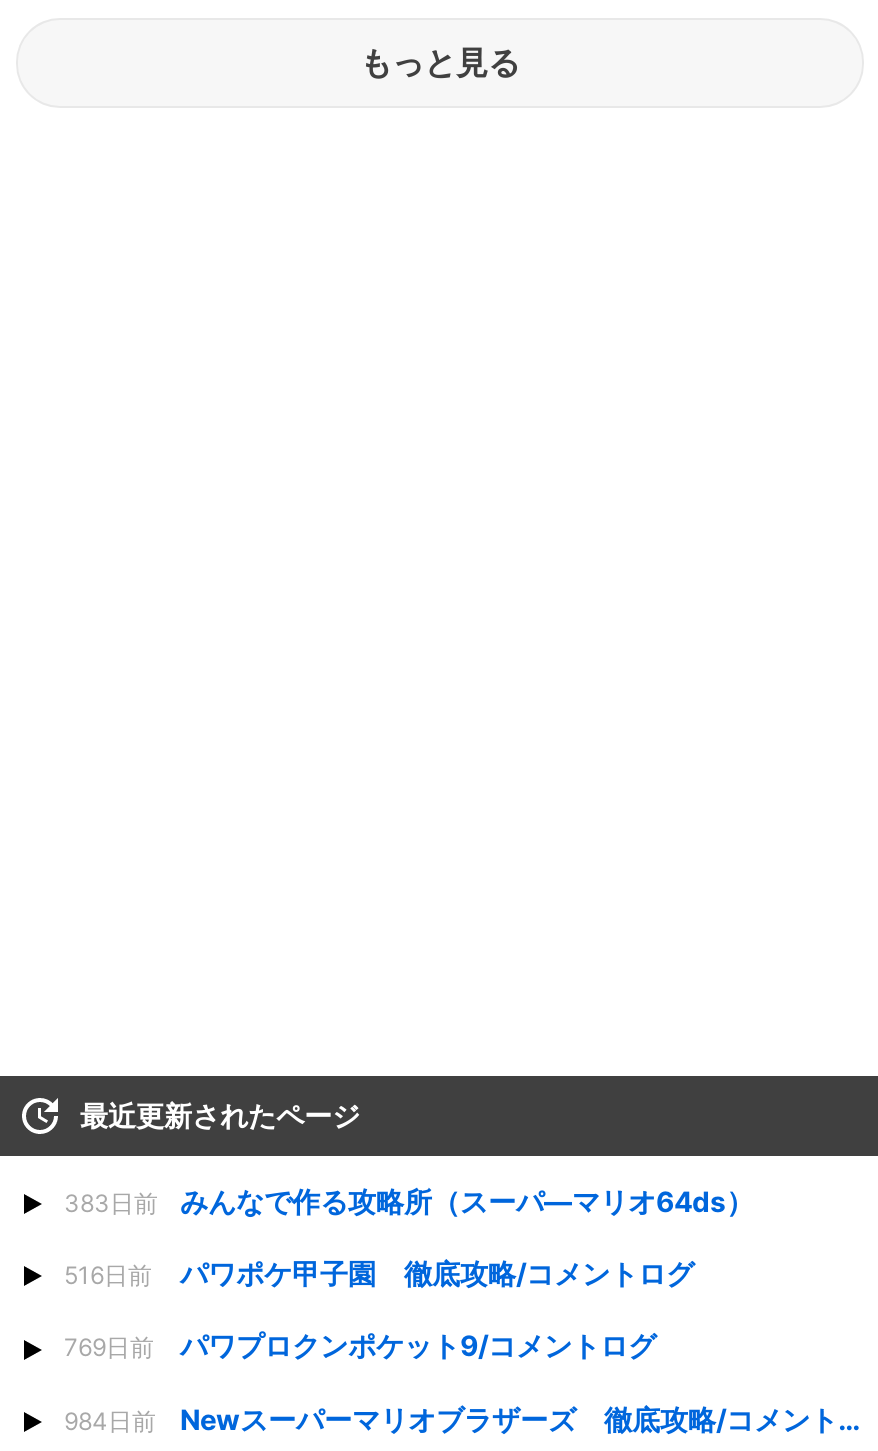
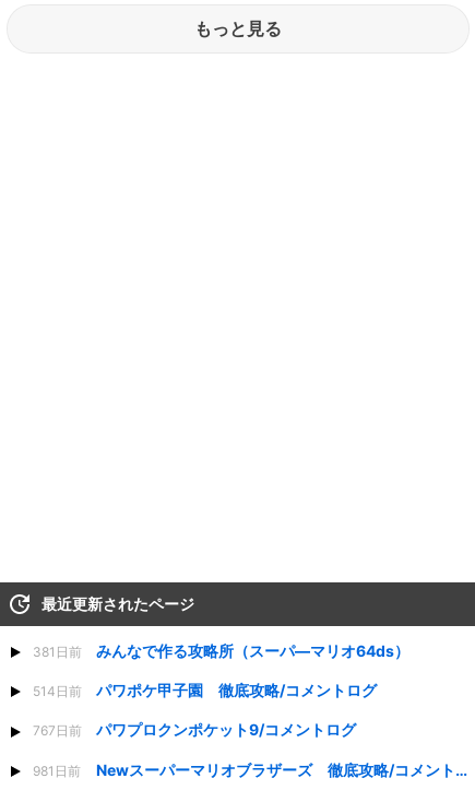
[64,1184,754,1218] 383日前 みんなで作る攻略所（スーパ―マリオ64ds） -> [33,641,409,660] 381日前 みんなで作る攻略所（スーパ―マリオ64ds）
[64,1256,694,1290] 516日前 パワポケ甲子園 徹底攻略/コメントログ -> [33,681,377,700] 514日前 パワポケ甲子園 徹底攻略/コメントログ
[64,1329,656,1363] 769日前 パワプロクンポケット9/コメントログ -> [33,721,356,739] 767日前 パワプロクンポケット9/コメントログ
[64,1405,156,1435] 984日前 -> [33,762,81,779] 981日前

